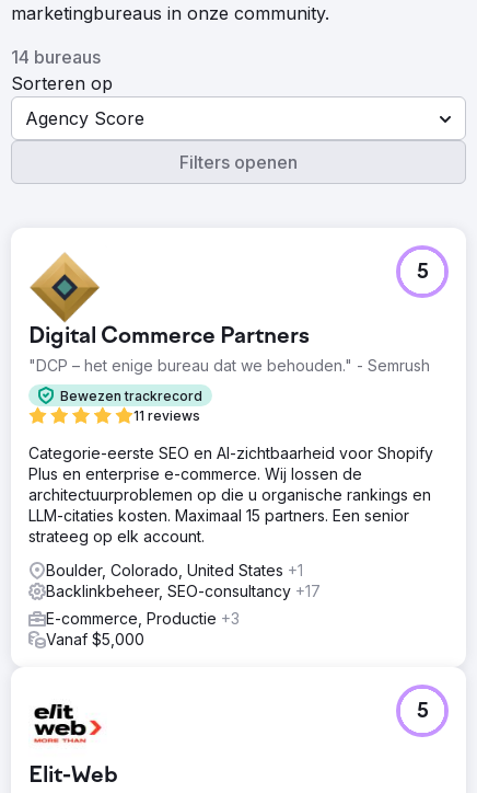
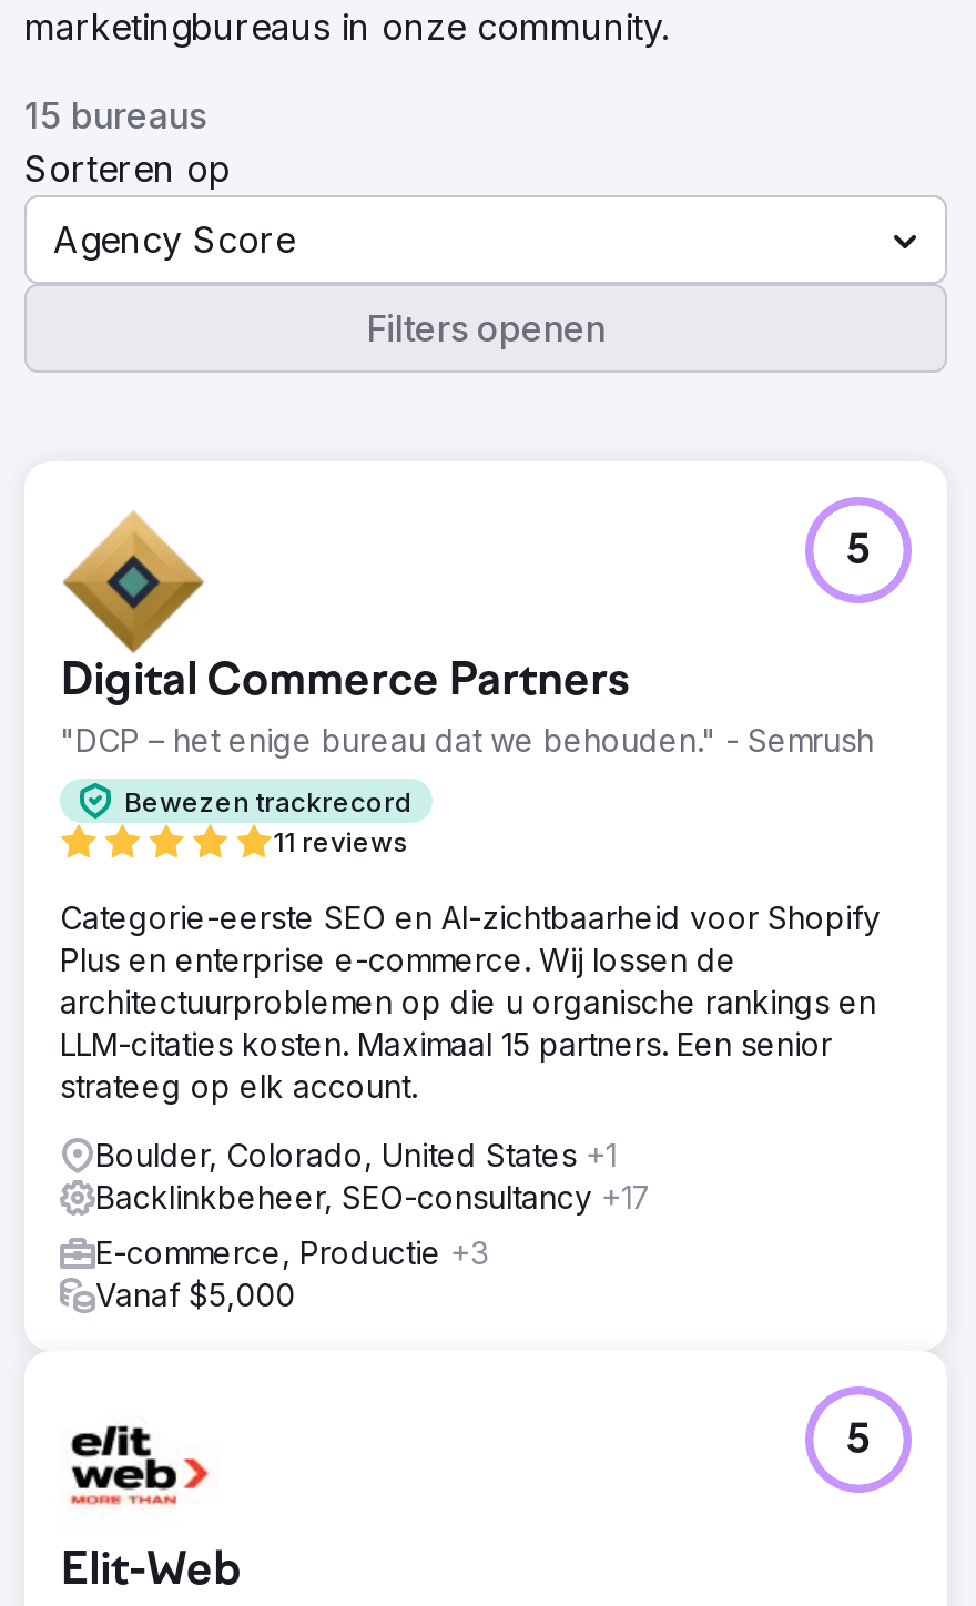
[11,46,101,68] 14 bureaus -> [24,93,206,138] 15 bureaus

